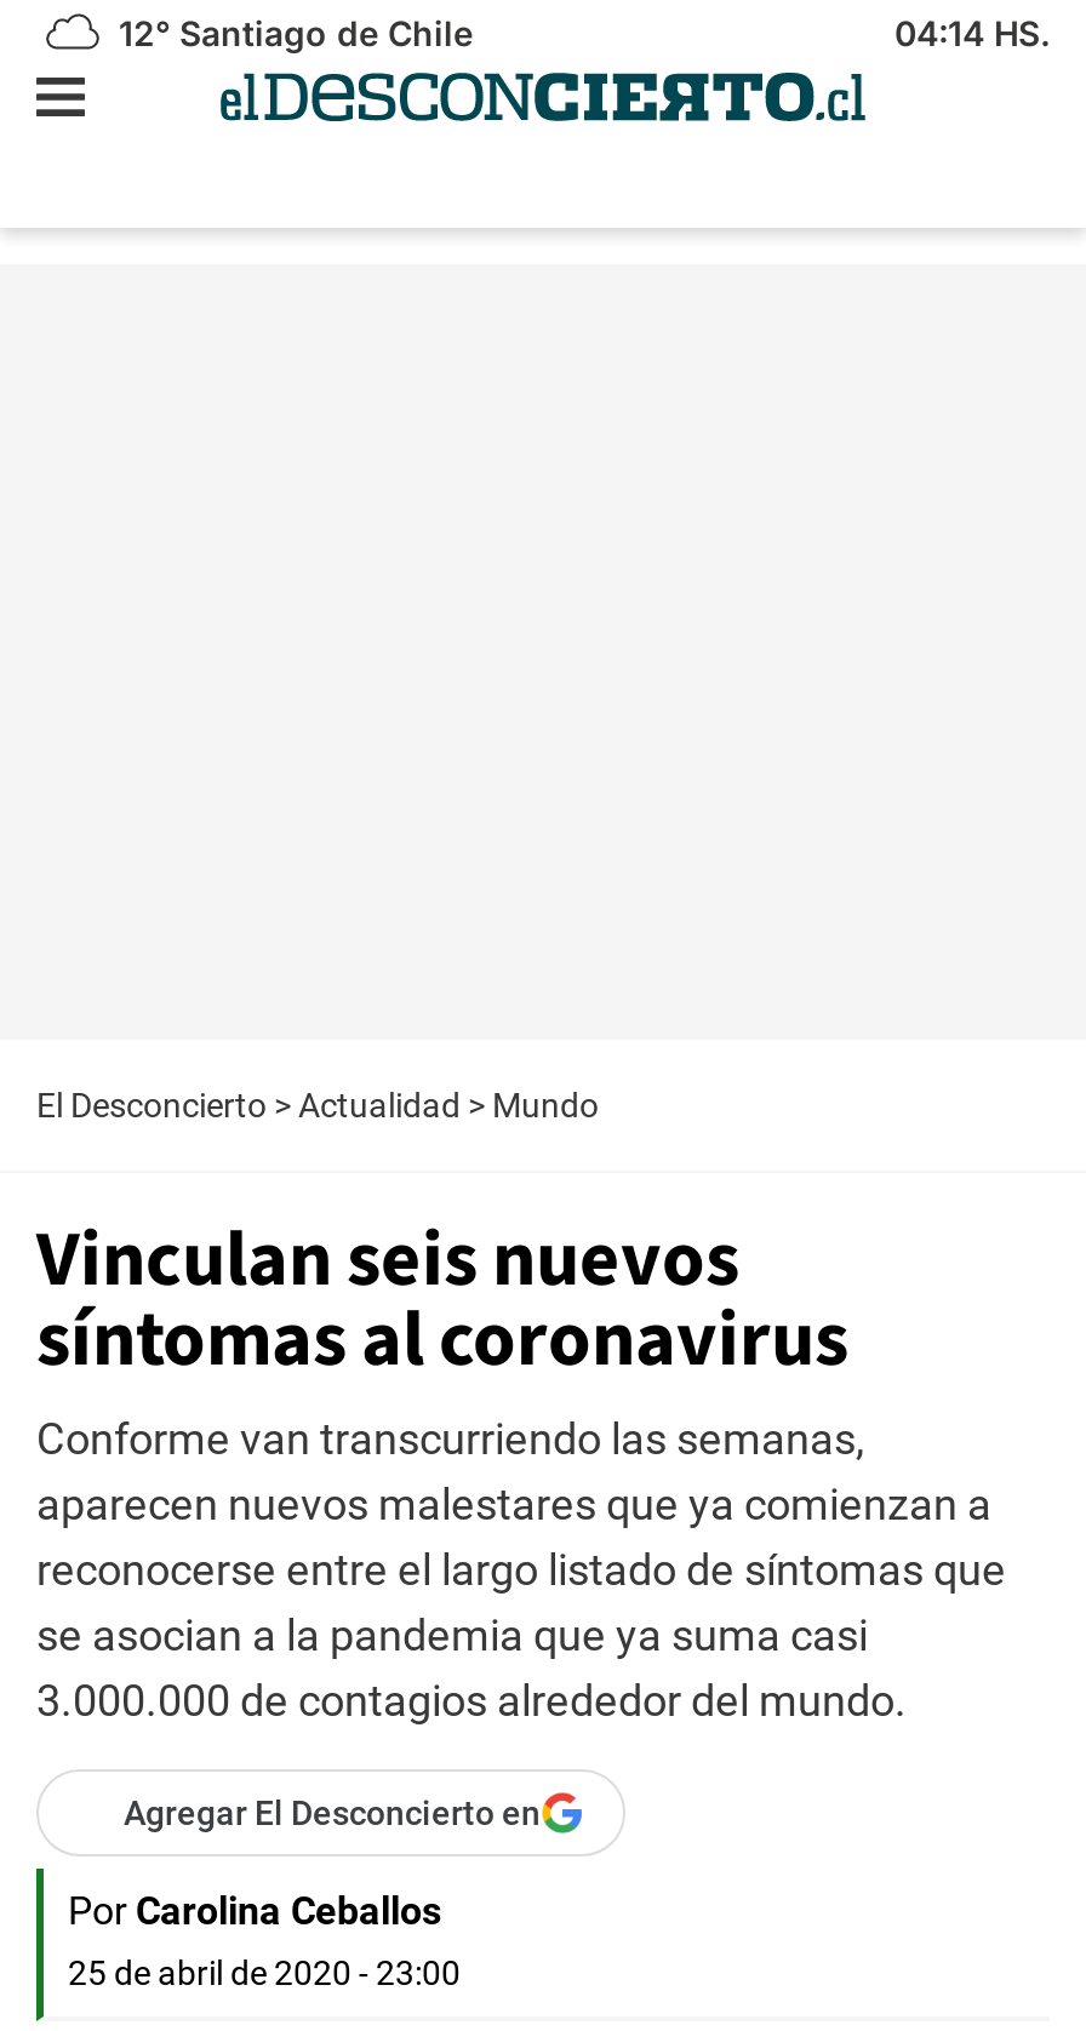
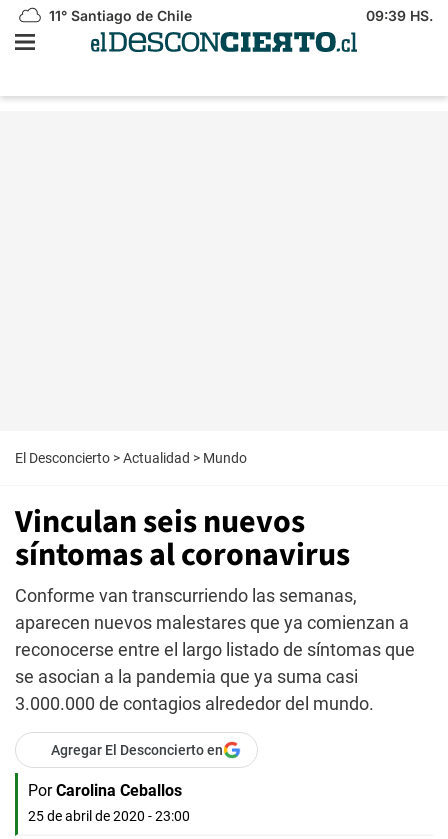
[109,12,473,53] 12° Santiago de Chile -> [45,7,192,24] 11° Santiago de Chile
[894,12,1050,53] 04:14 HS. -> [366,7,433,24] 09:39 HS.

